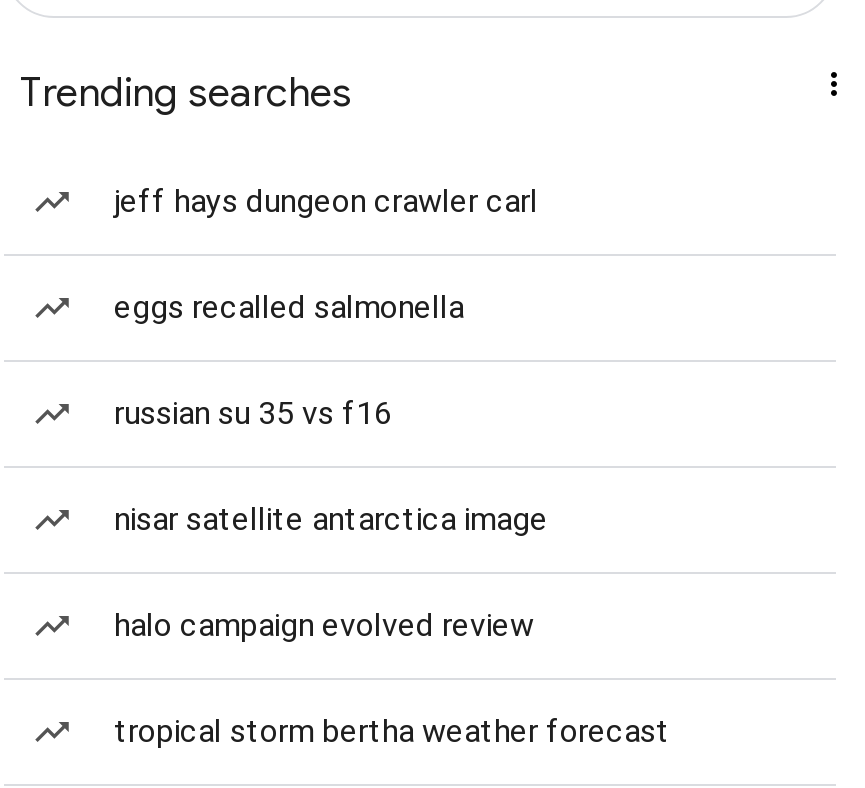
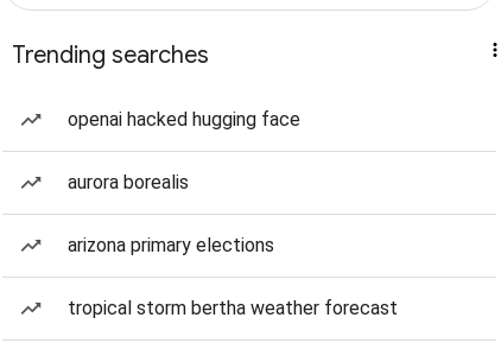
[114,182,548,644] jeff hays dungeon crawler carl | eggs recalled salmonella | russian su 35 vs f16 | nisar satellite antarctica image | halo campaign evolved review -> [68,108,300,256] openai hacked hugging face | aurora borealis | arizona primary elections

